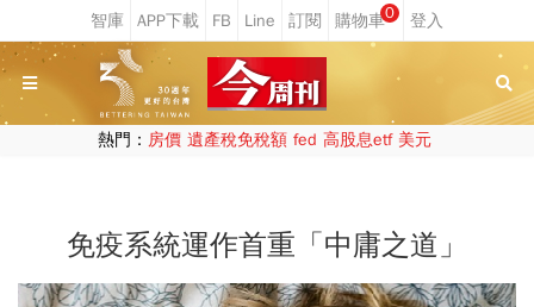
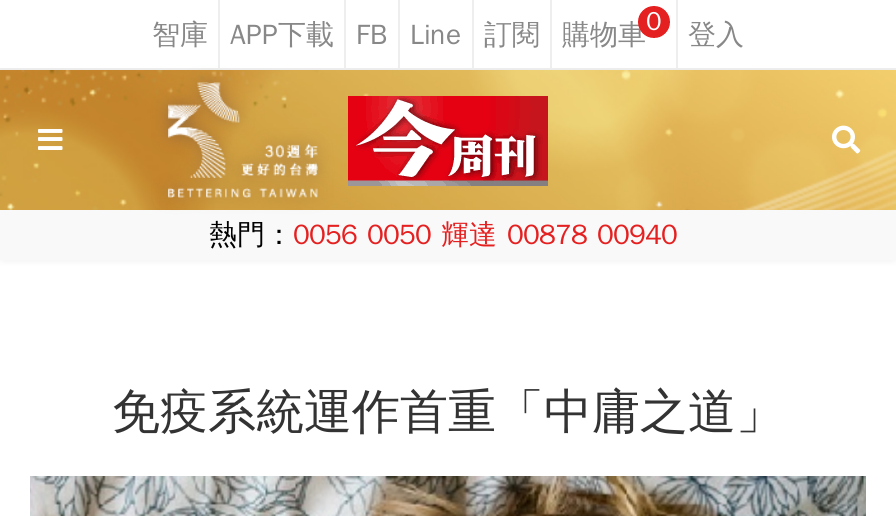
[97,130,431,150] 熱門：房價 遺產稅免稅額 fed 高股息etf 美元 -> [209,218,677,252] 熱門：0056 0050 輝達 00878 00940

